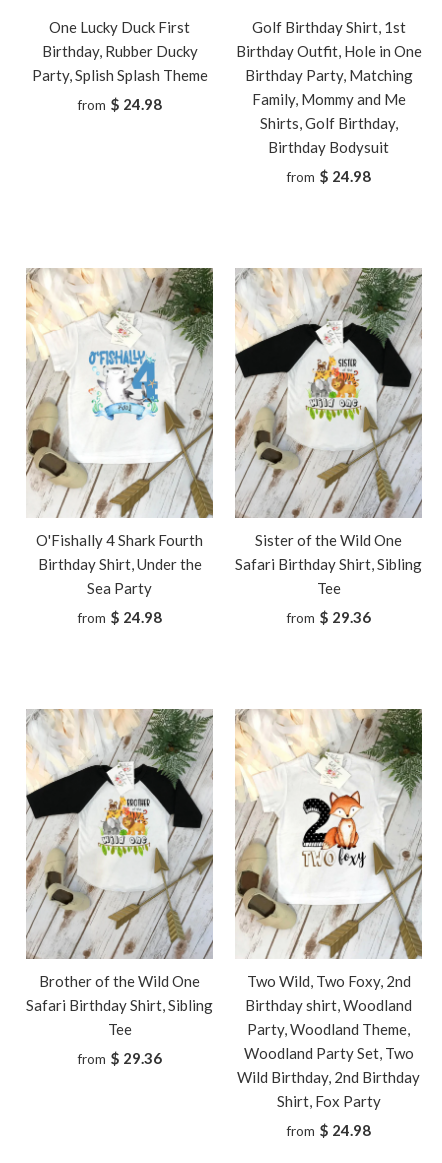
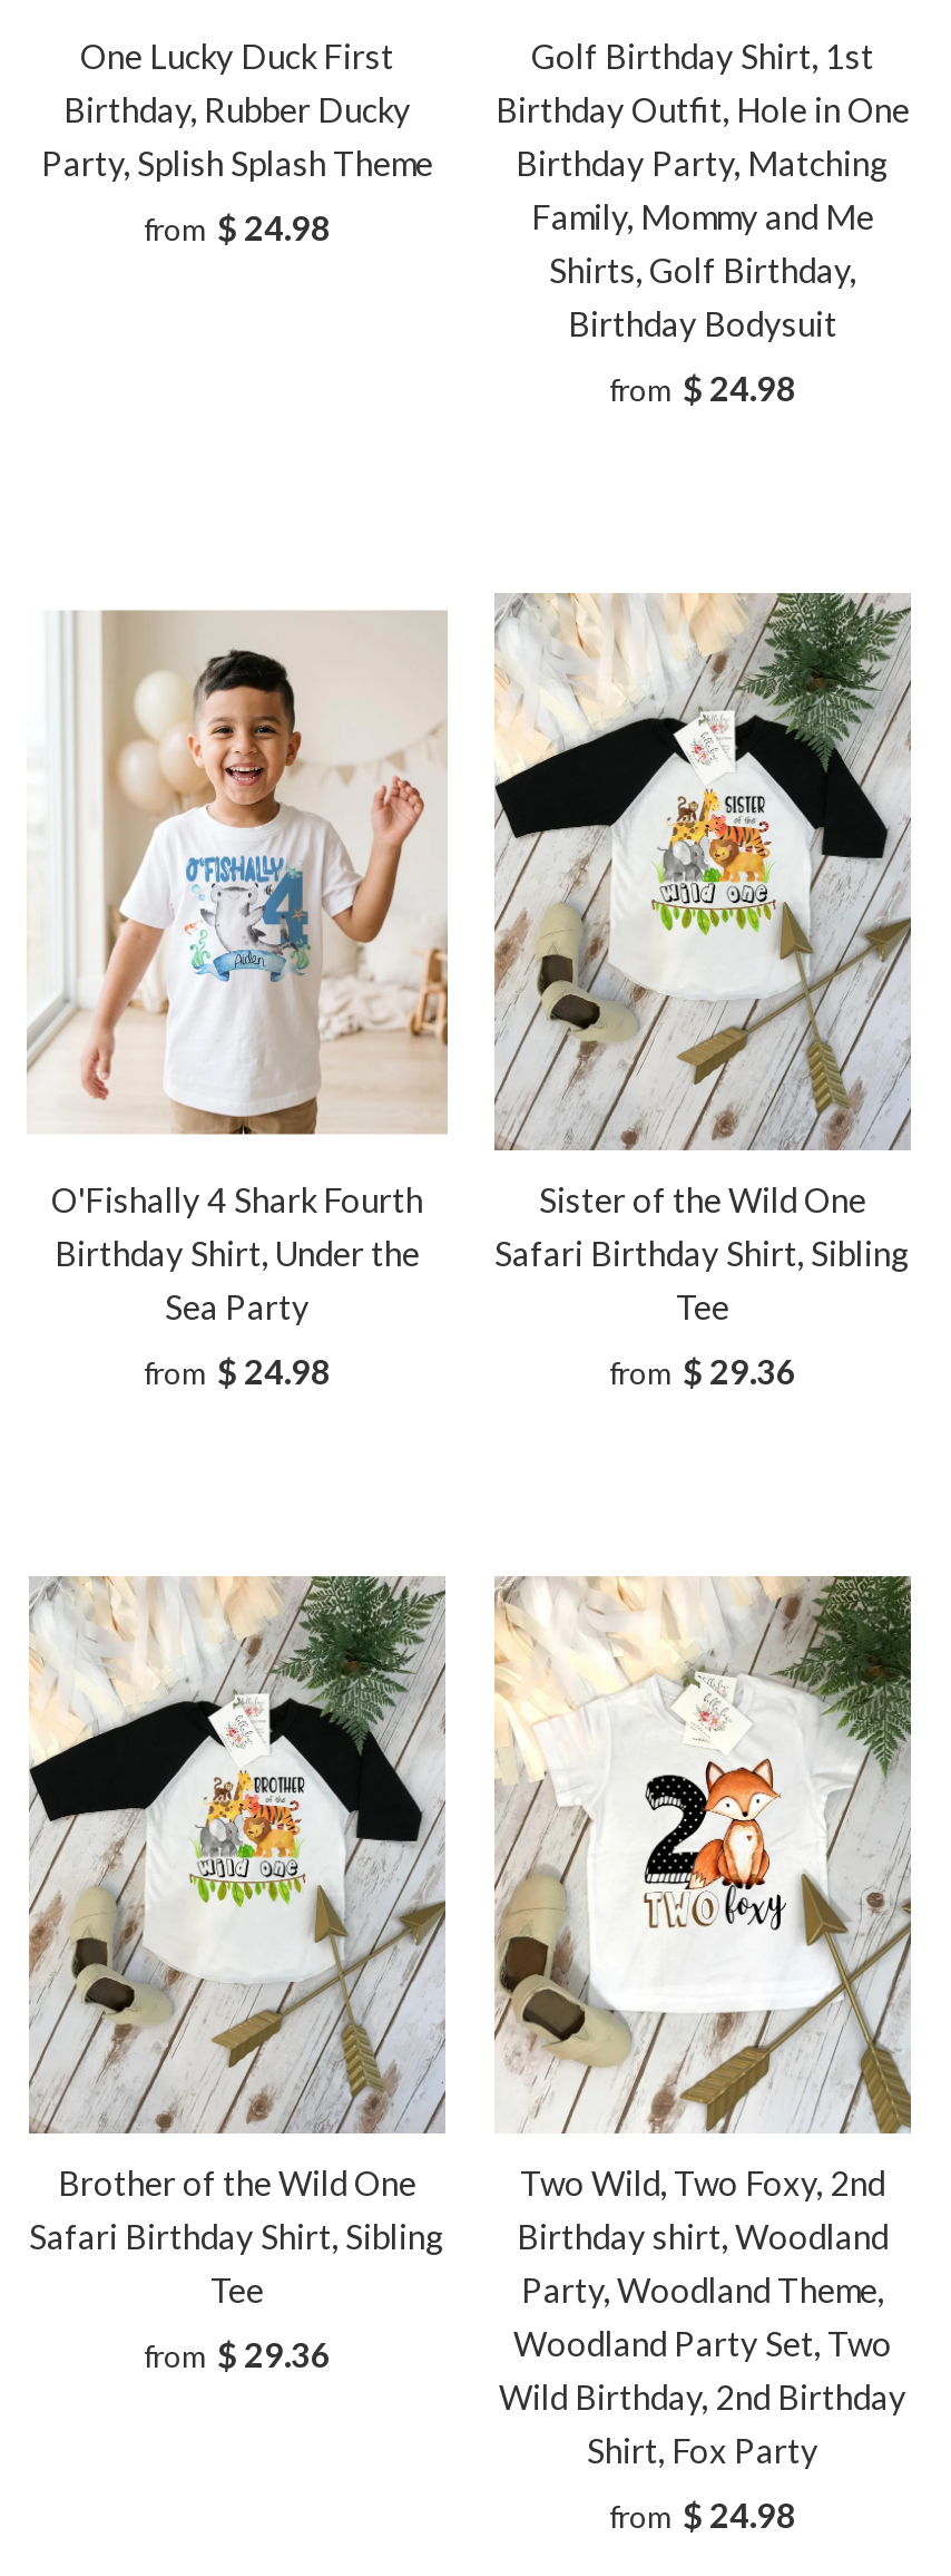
[25,267,214,519] [image] -> [27,593,450,1150] [image]

